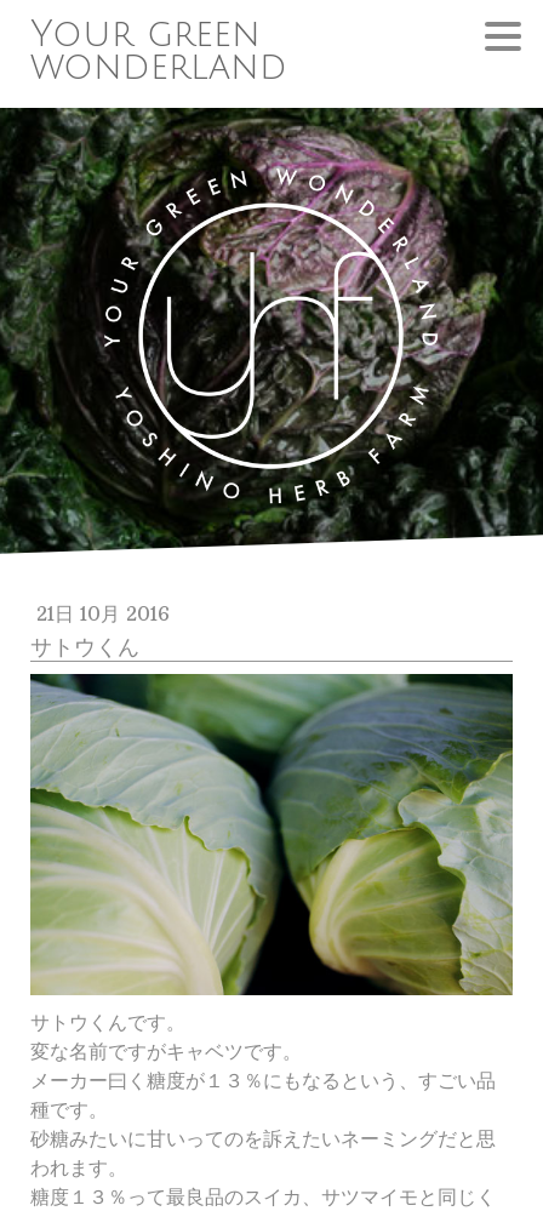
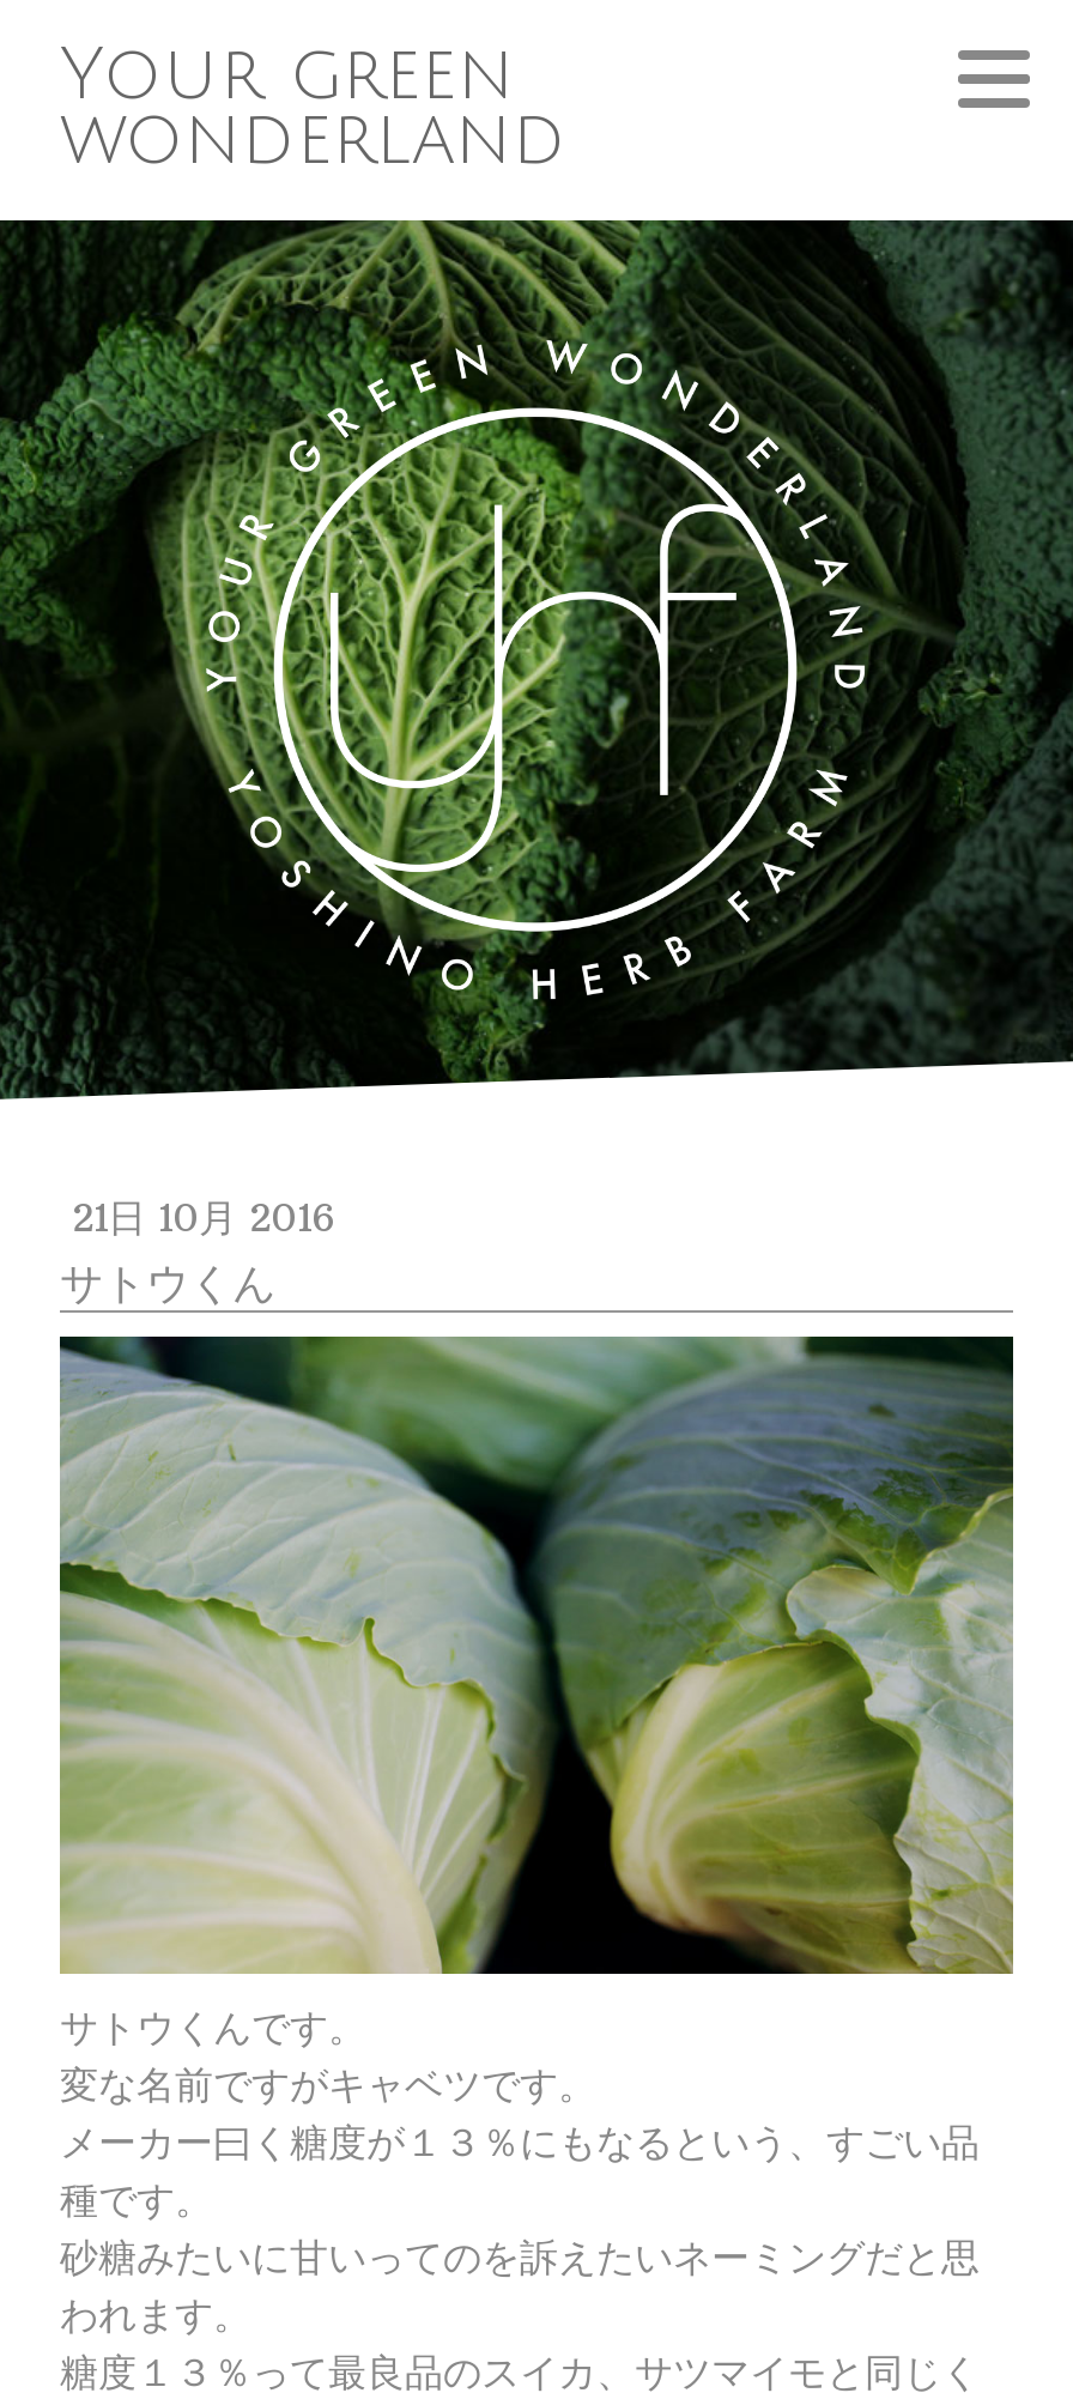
[4,107,539,554] [image] -> [7,218,1066,1102] [image]

